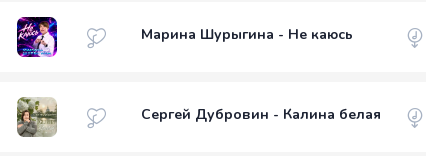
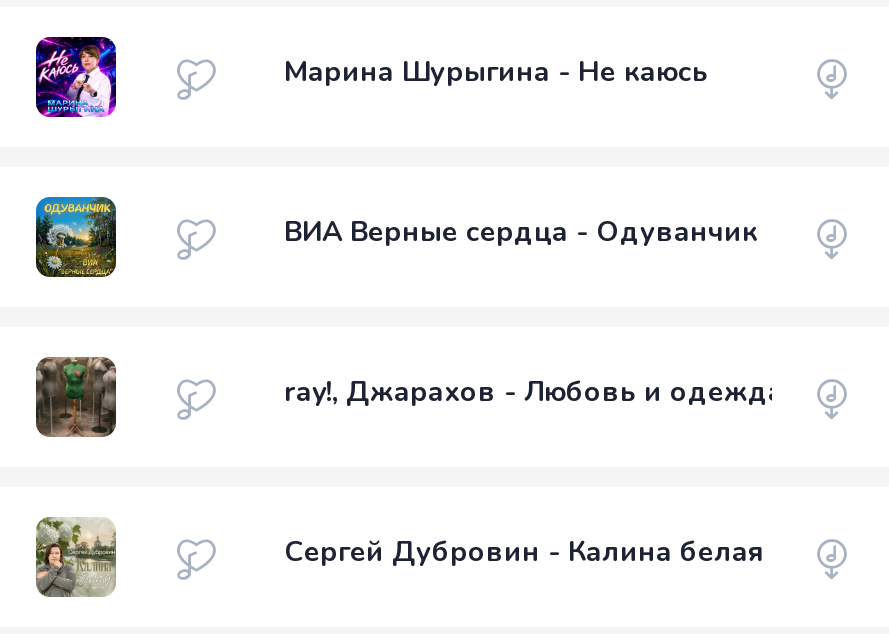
none -> [34,195,118,279] [image]
none -> [34,355,118,439] [image]
none -> [284,213,758,251] ВИА Верные сердца - Одуванчик
none -> [284,373,784,411] ray!, Джарахов - Любовь и одежда

